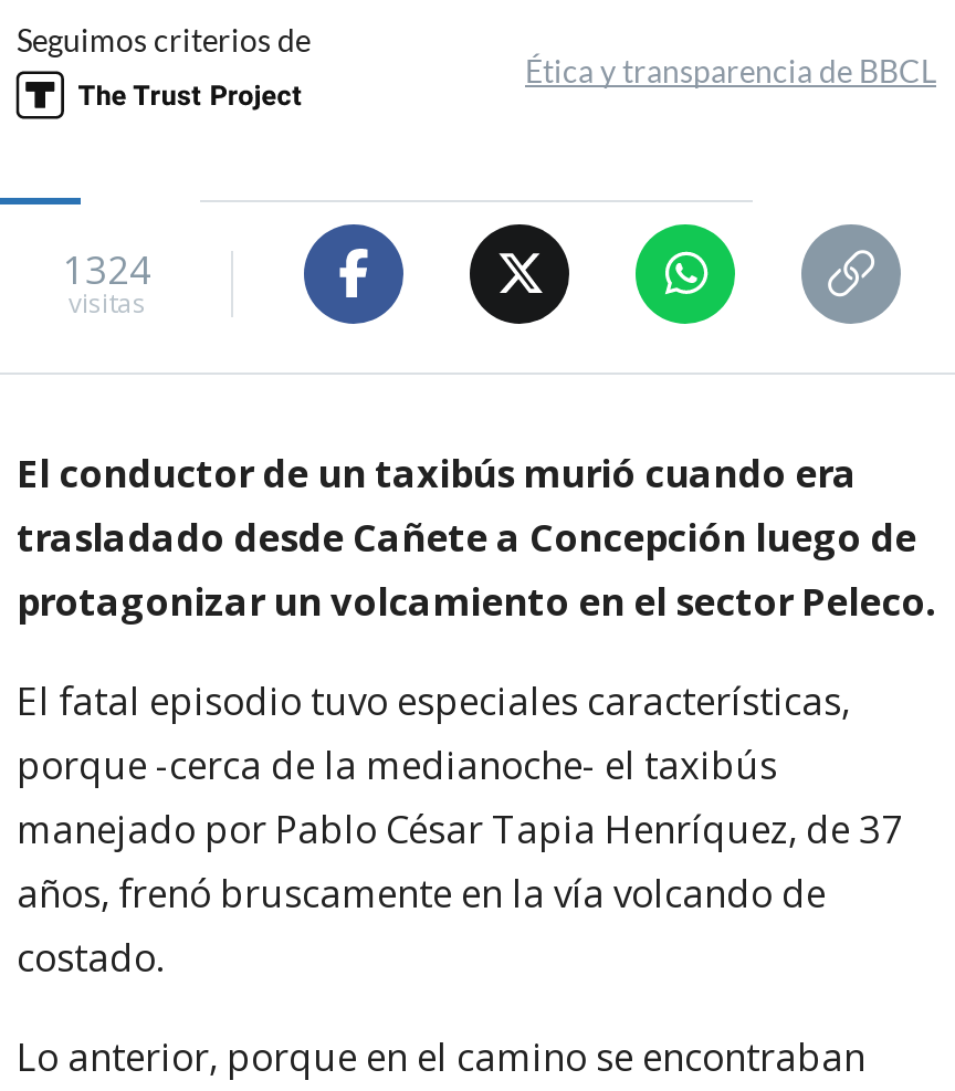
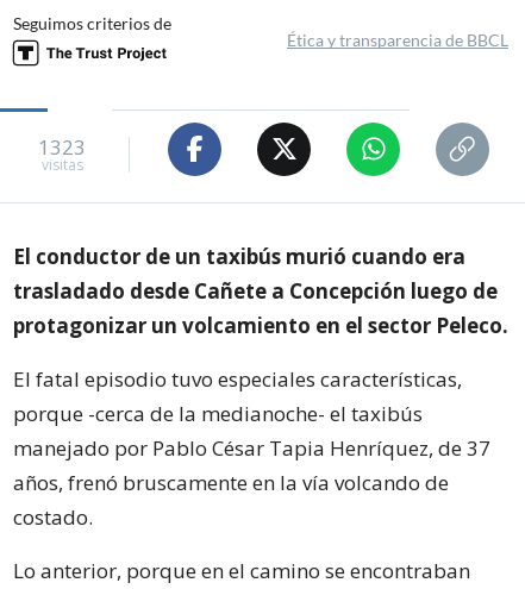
[63,245,151,296] 1324 -> [38,134,86,161] 1323

